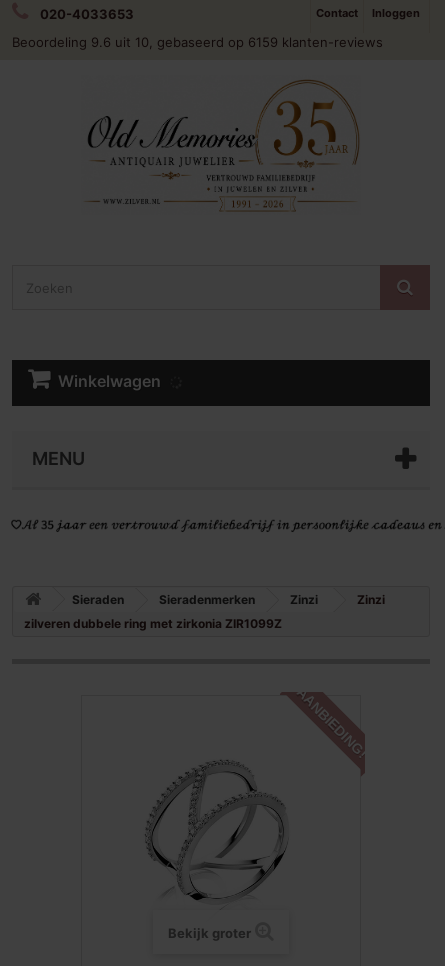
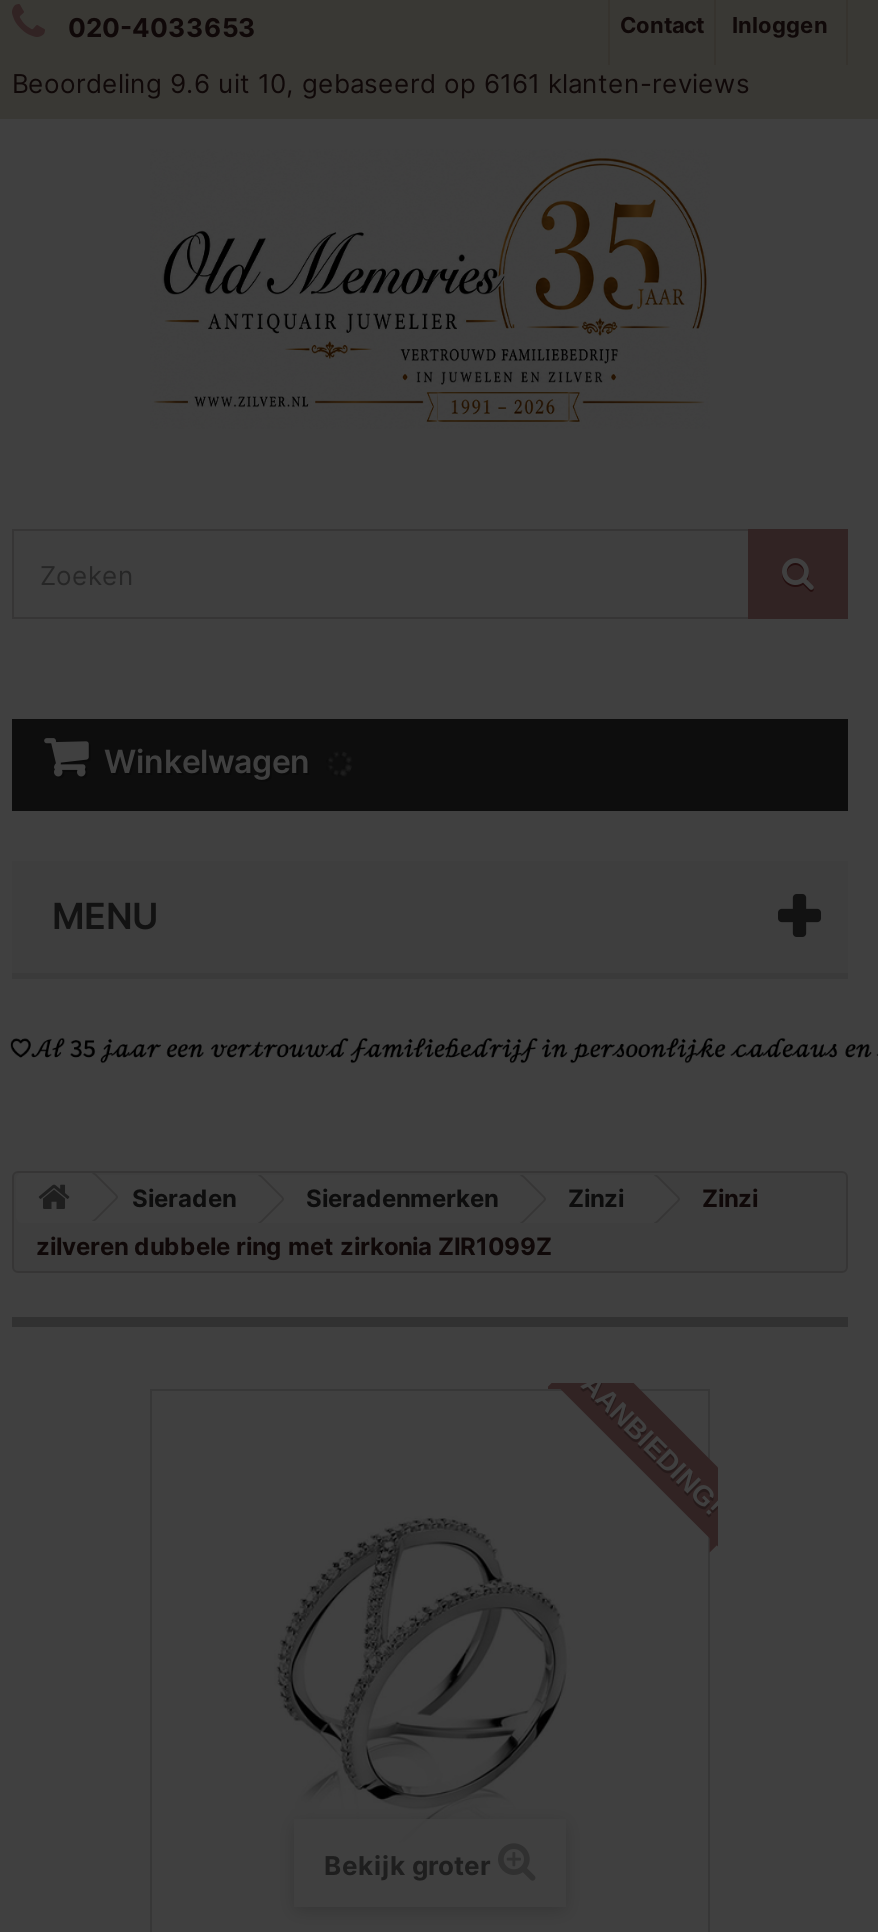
[12,34,383,50] Beoordeling 9.6 uit 10, gebaseerd op 6159 klanten-reviews -> [12,67,750,99] Beoordeling 9.6 uit 10, gebaseerd op 6161 klanten-reviews

